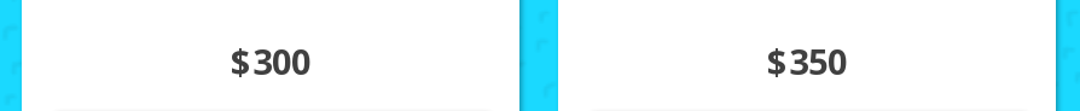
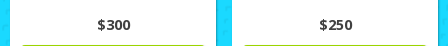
[767,37,847,83] $350 -> [318,15,351,34] $250

